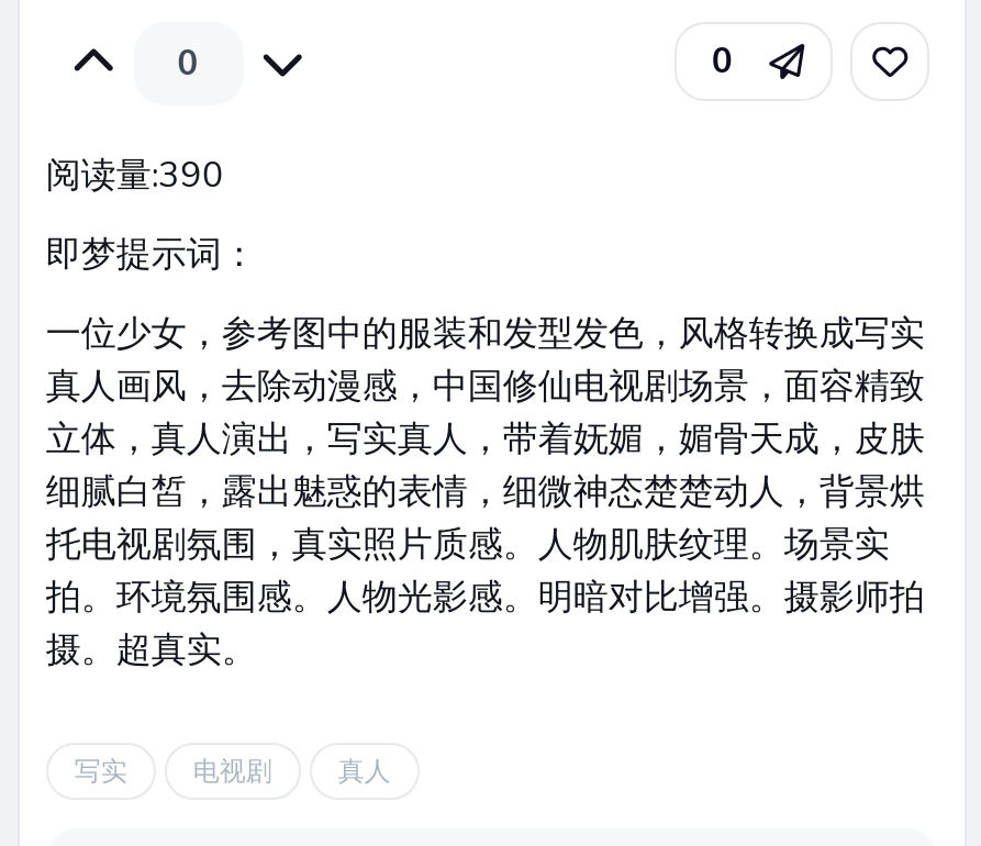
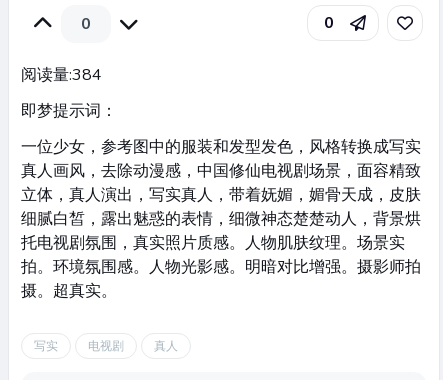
[46,152,224,201] 阅读量:390 -> [21,64,102,86] 阅读量:384

